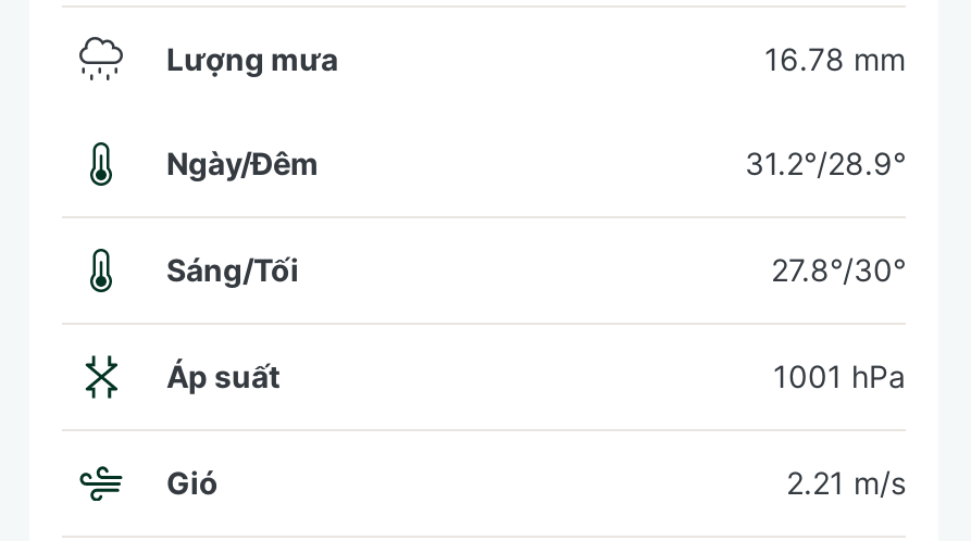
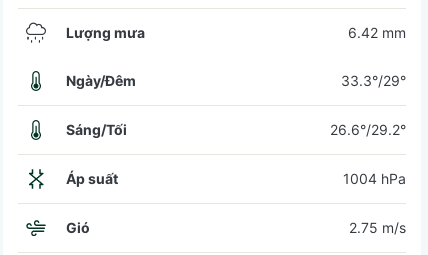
[764,40,906,77] 16.78 mm -> [348,24,406,41] 6.42 mm
[745,144,906,181] 31.2°/28.9° -> [341,72,406,89] 33.3°/29°
[771,251,906,288] 27.8°/30° -> [330,121,406,138] 26.6°/29.2°
[773,357,906,394] 1001 hPa -> [343,170,406,187] 1004 hPa
[786,464,906,501] 2.21 m/s -> [349,219,406,236] 2.75 m/s

